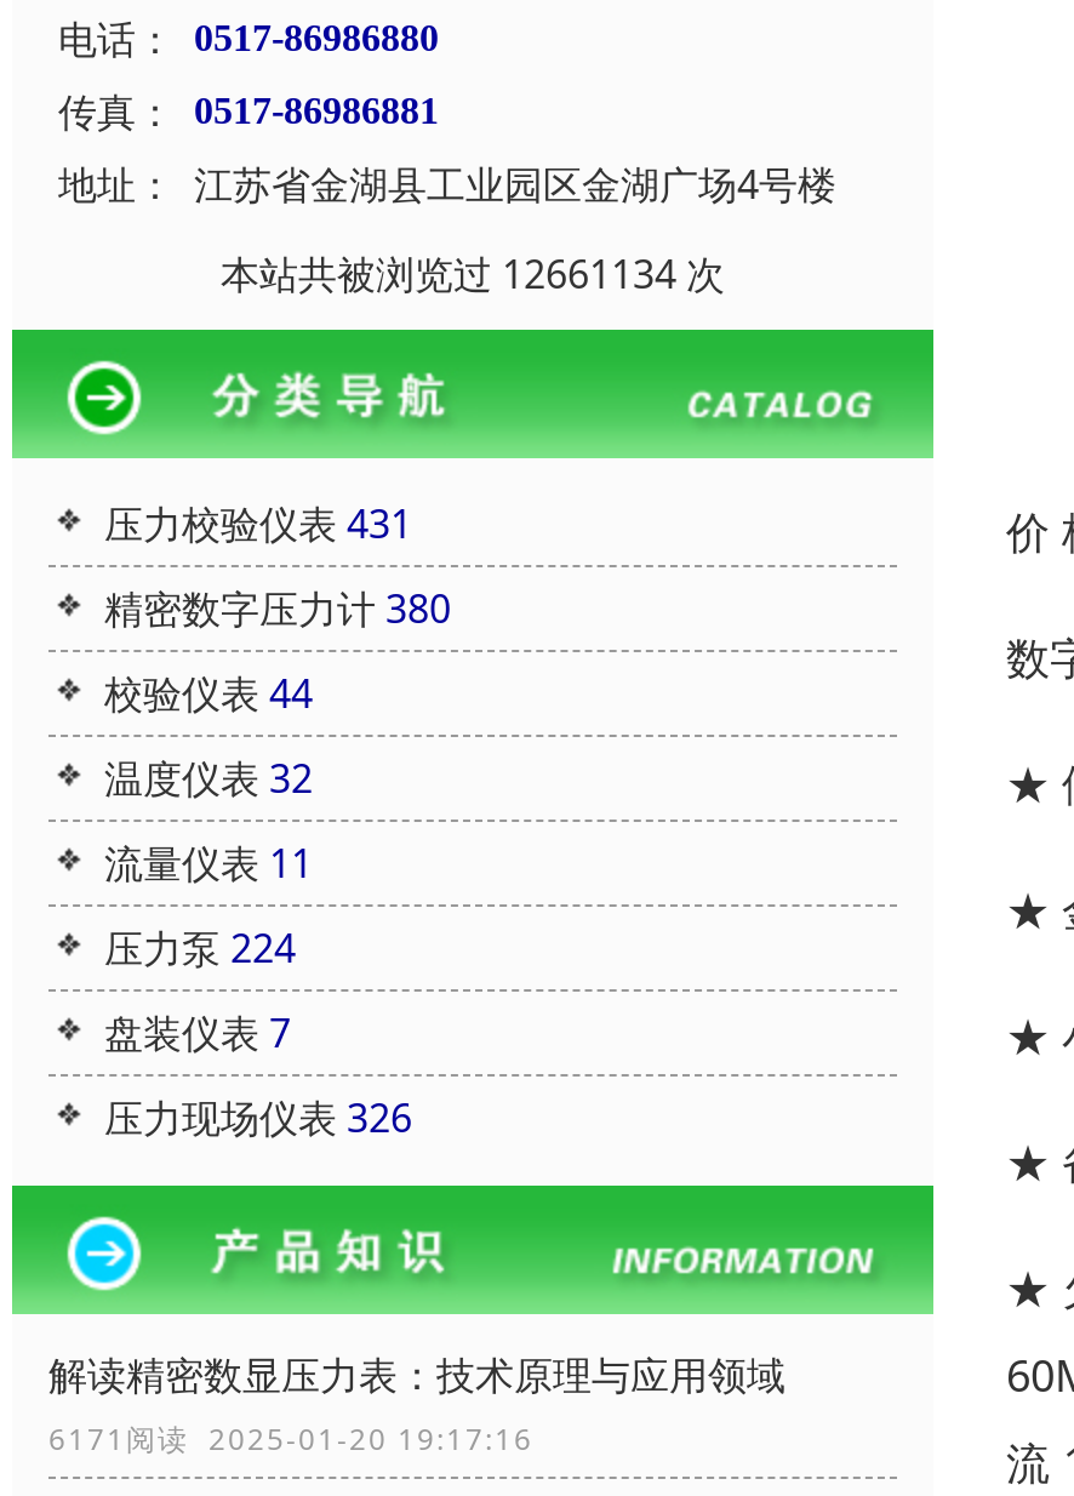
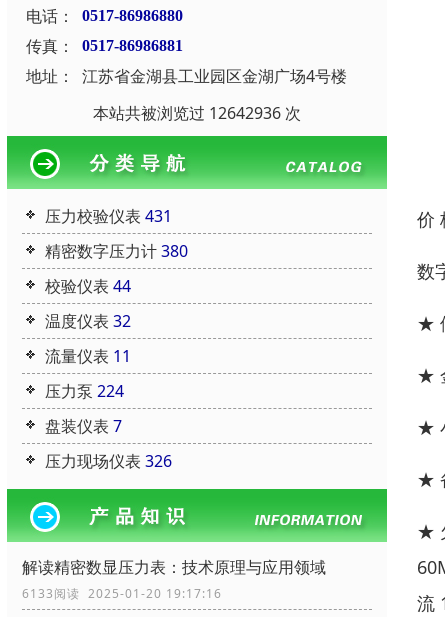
[221,248,725,301] 本站共被浏览过 12661134 次 -> [93,102,301,124] 本站共被浏览过 12642936 次
[48,1419,533,1460] 6171阅读 2025-01-20 19:17:16 -> [22,585,222,602] 6133阅读 2025-01-20 19:17:16

